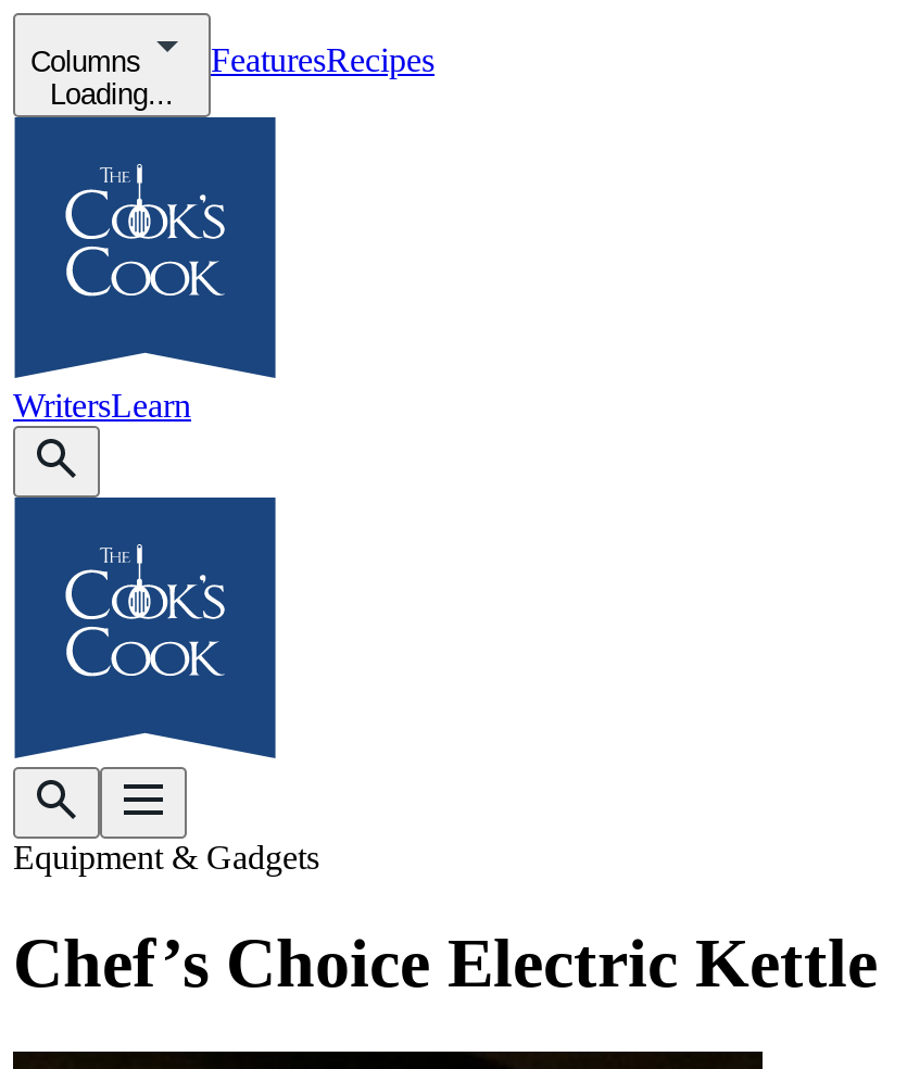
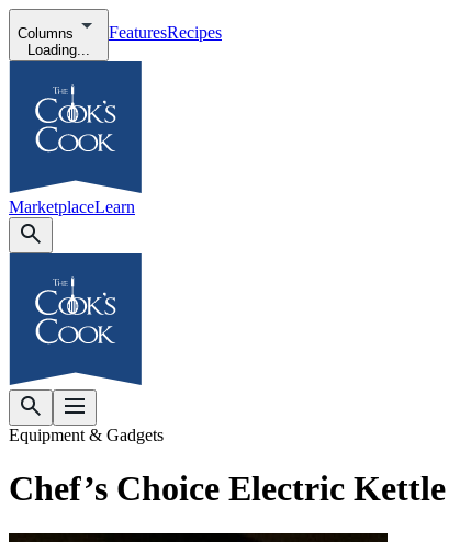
[13,387,191,424] WritersLearn -> [9,197,135,216] MarketplaceLearn

